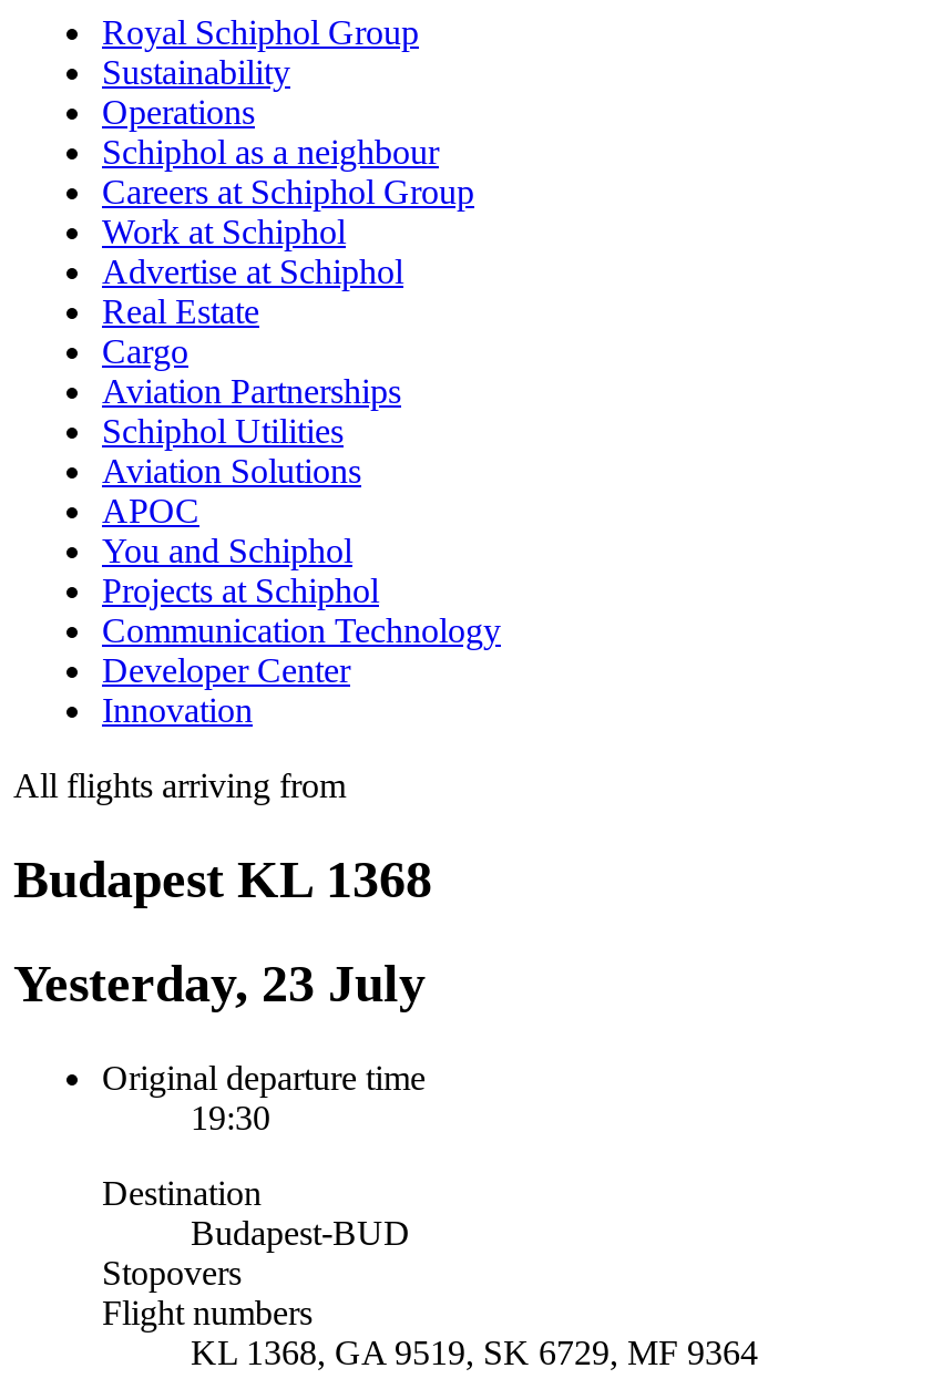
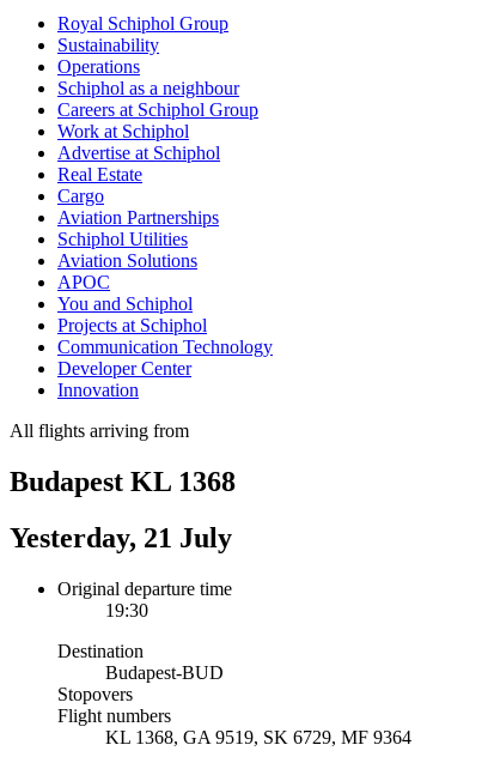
[13,954,426,1012] Yesterday, 23 July -> [10,522,232,553] Yesterday, 21 July

